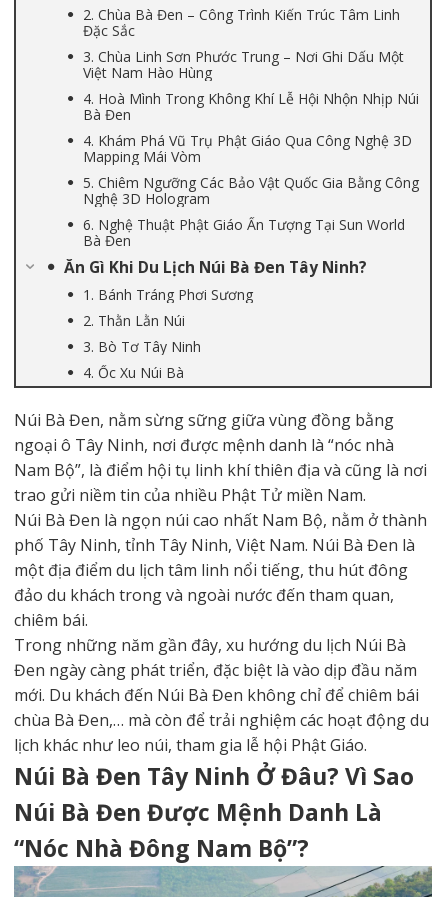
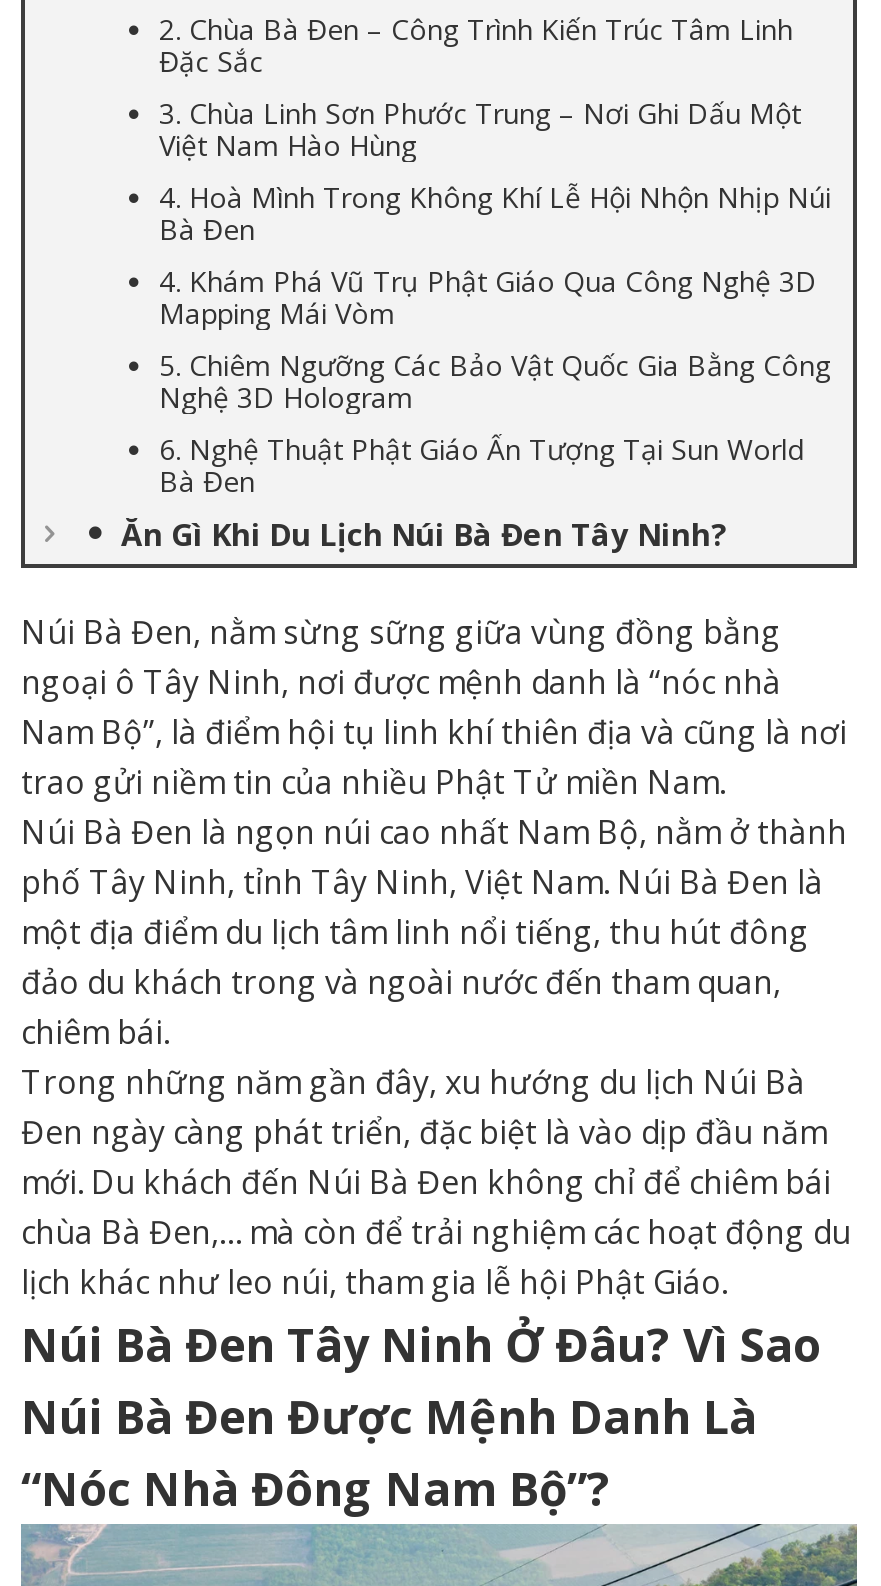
[83,285,253,382] 1. Bánh Tráng Phơi Sương | 2. Thằn Lằn Núi | 3. Bò Tơ Tây Ninh | 4. Ốc Xu Núi Bà -> none

